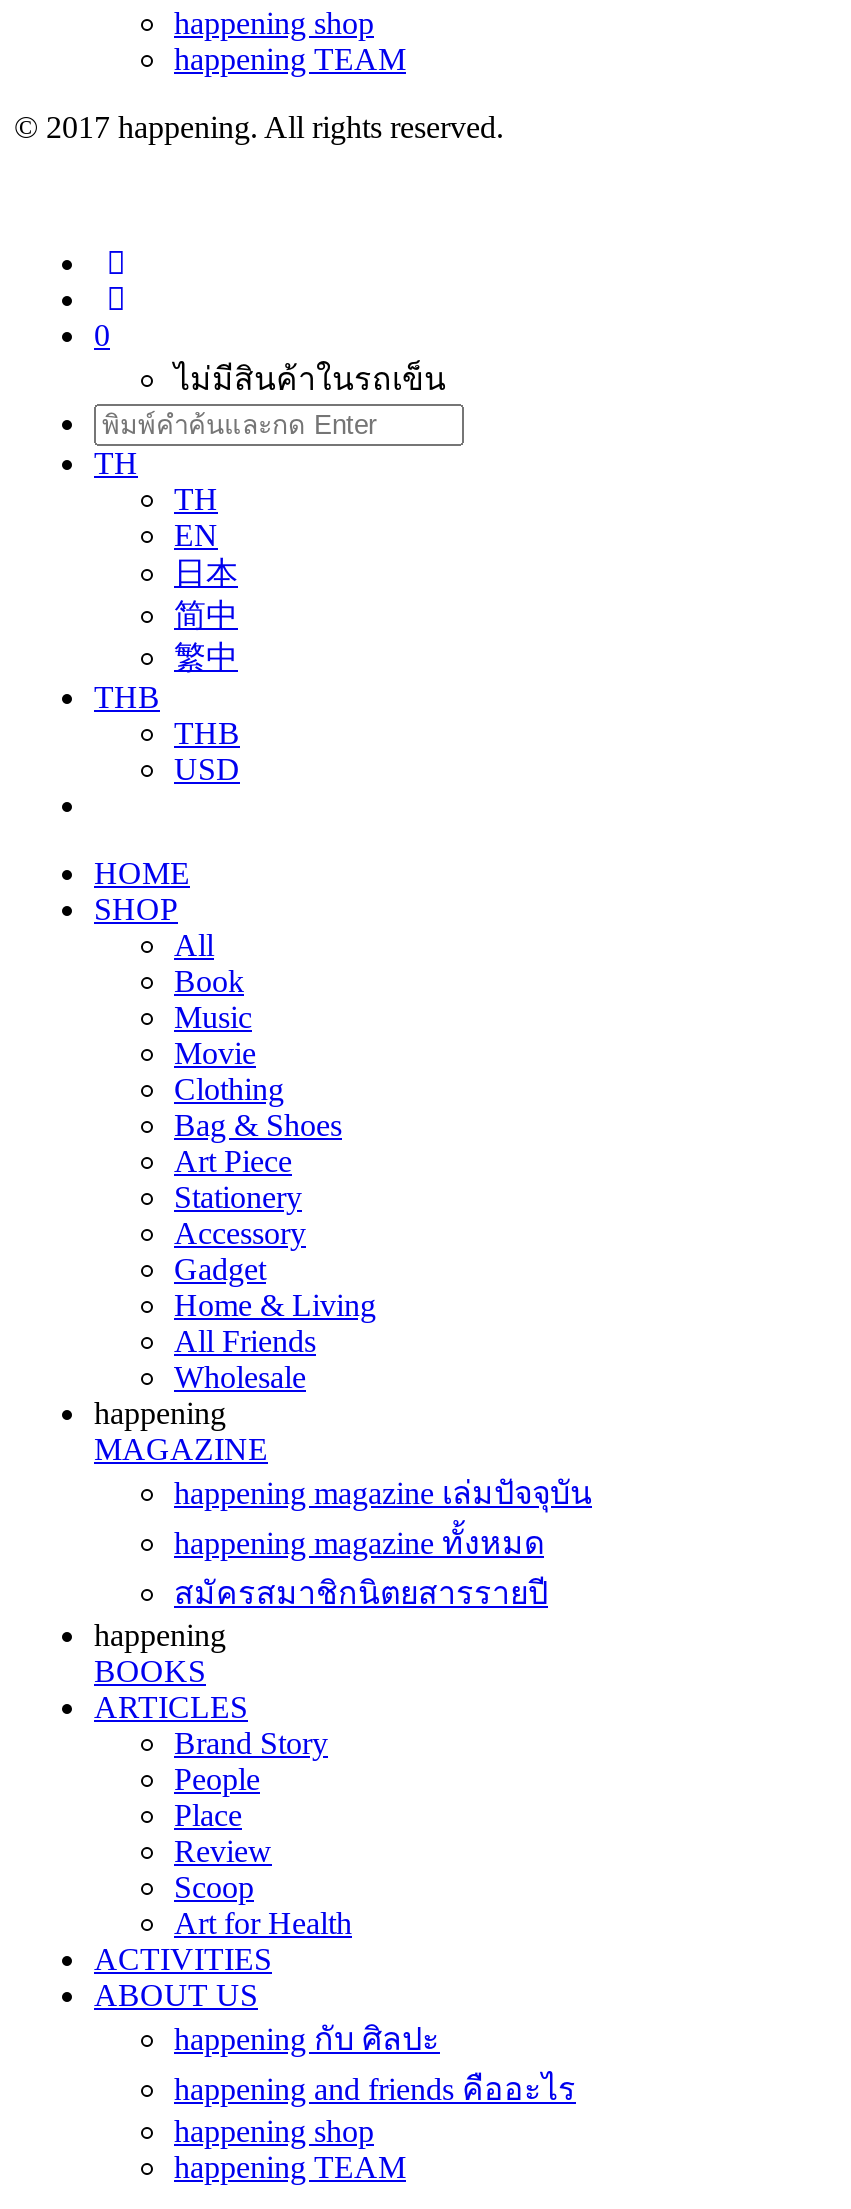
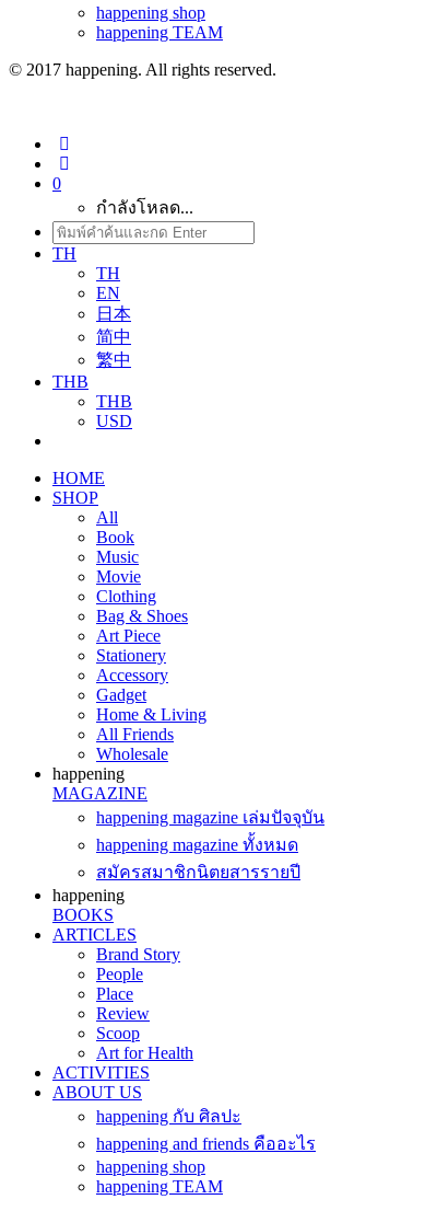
[174,361,446,395] ไม่มีสินค้าในรถเข็น -> [96,198,193,216] กำลังโหลด...

